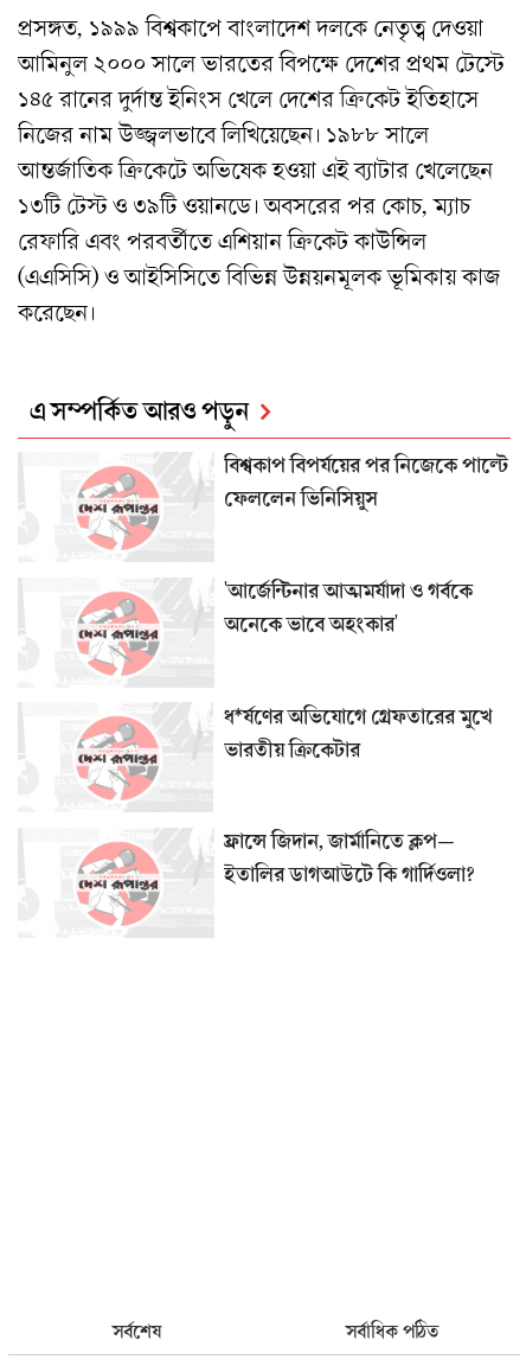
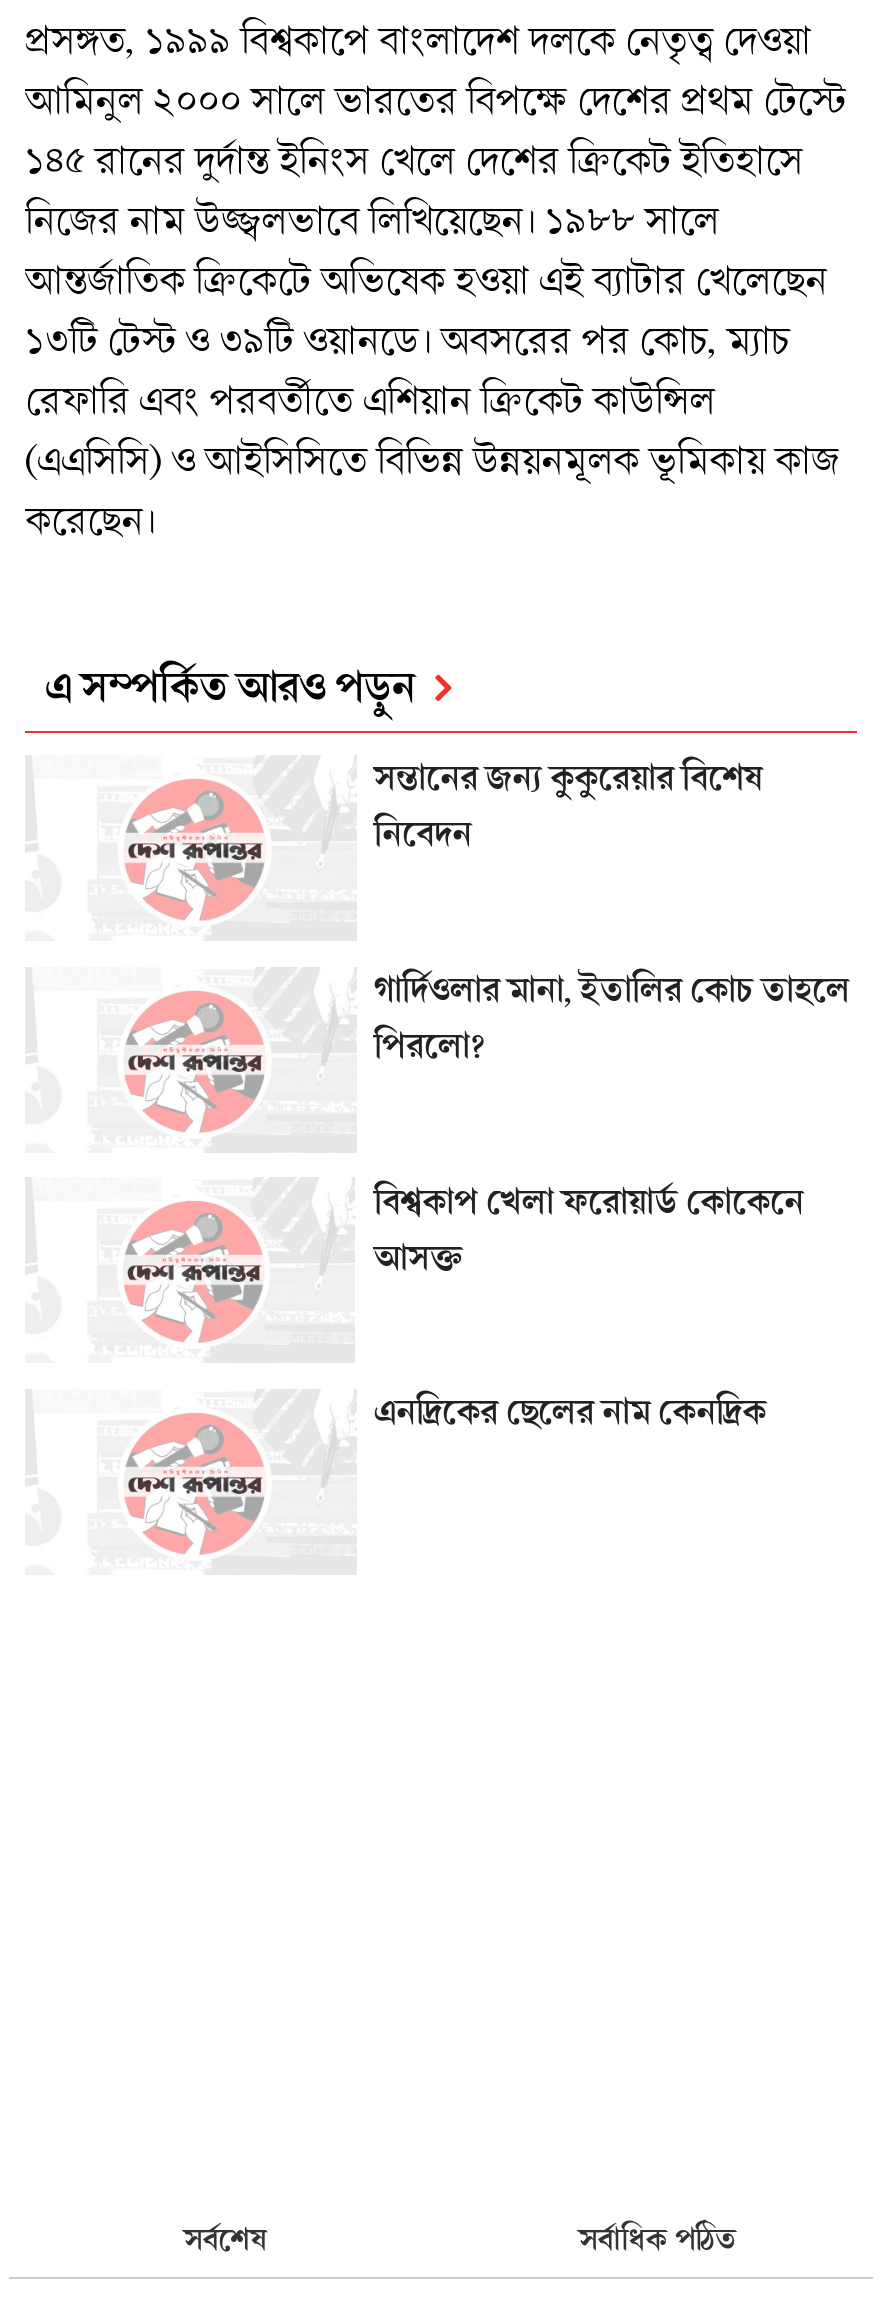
[224,450,509,517] বিশ্বকাপ বিপর্যয়ের পর নিজেকে পাল্টে | ফেললেন ভিনিসিয়ুস -> [374,752,762,866] সন্তানের জন্য কুকুরেয়ার বিশেষ | নিবেদন
[224,575,473,643] 'আর্জেন্টিনার আত্মমর্যাদা ও গর্বকে | অনেকে ভাবে অহংকার' -> [374,963,850,1077] গার্দিওলার মানা, ইতালির কোচ তাহলে | পিরলো?
[224,700,493,768] ধ*র্ষণের অভিযোগে গ্রেফতারের মুখে | ভারতীয় ক্রিকেটার -> [374,1174,804,1288] বিশ্বকাপ খেলা ফরোয়ার্ড কোকেনে | আসক্ত
[224,826,476,893] ফ্রান্সে জিদান, জার্মানিতে ক্লপ— | ইতালির ডাগআউটে কি গার্দিওলা? -> [374,1385,766,1443] এনদ্রিকের ছেলের নাম কেনদ্রিক

